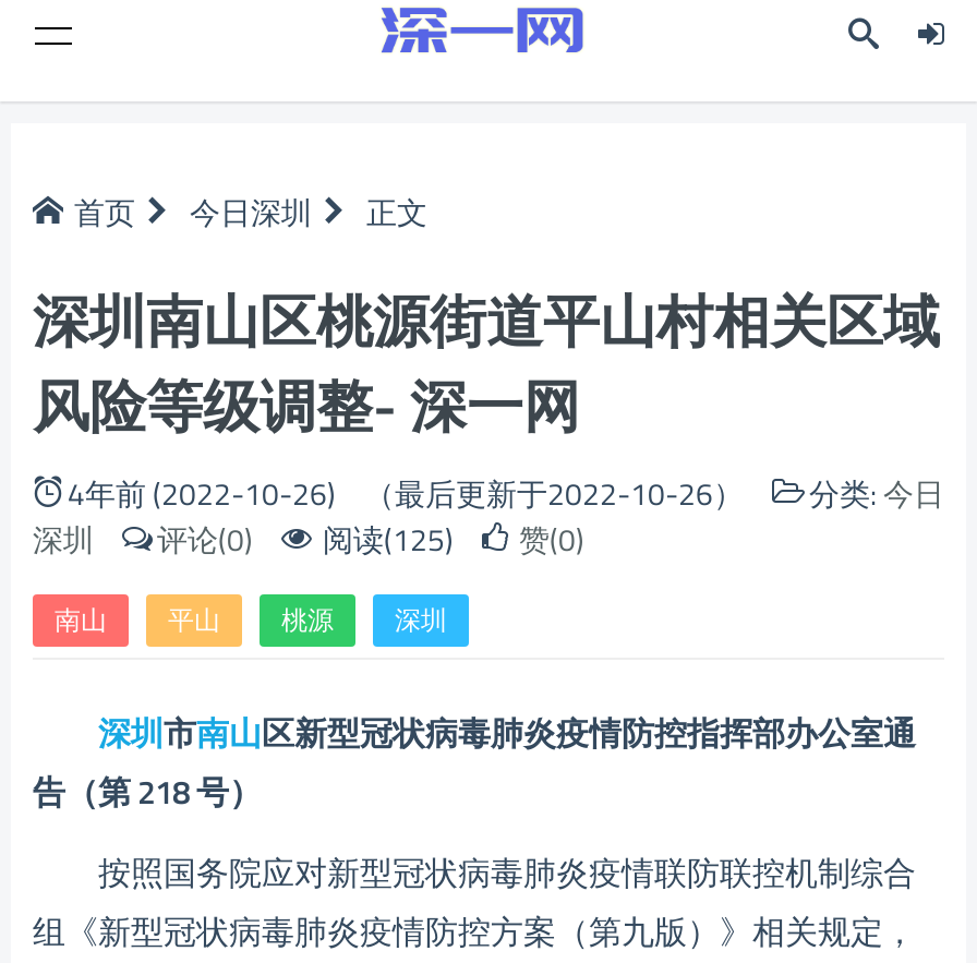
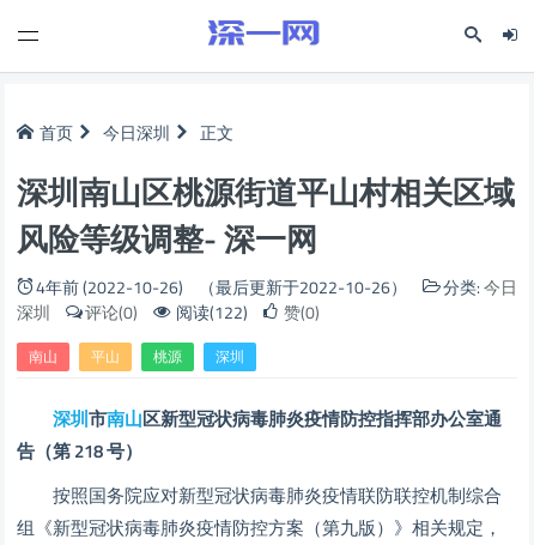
[316,516,454,562] 阅读(125) -> [172,299,248,325] 阅读(122)

